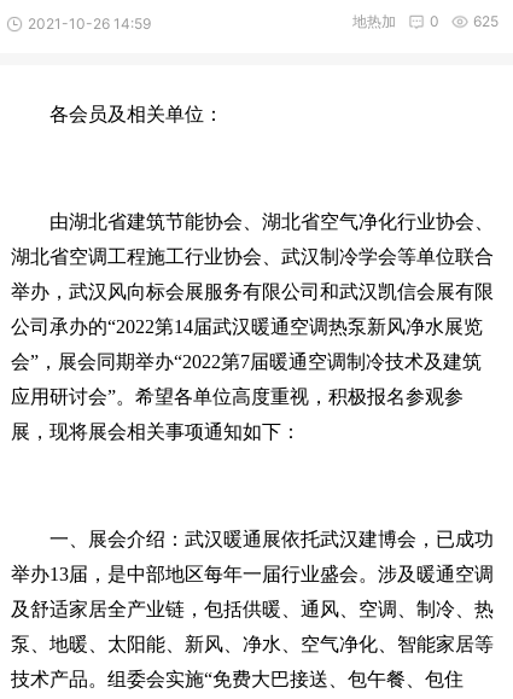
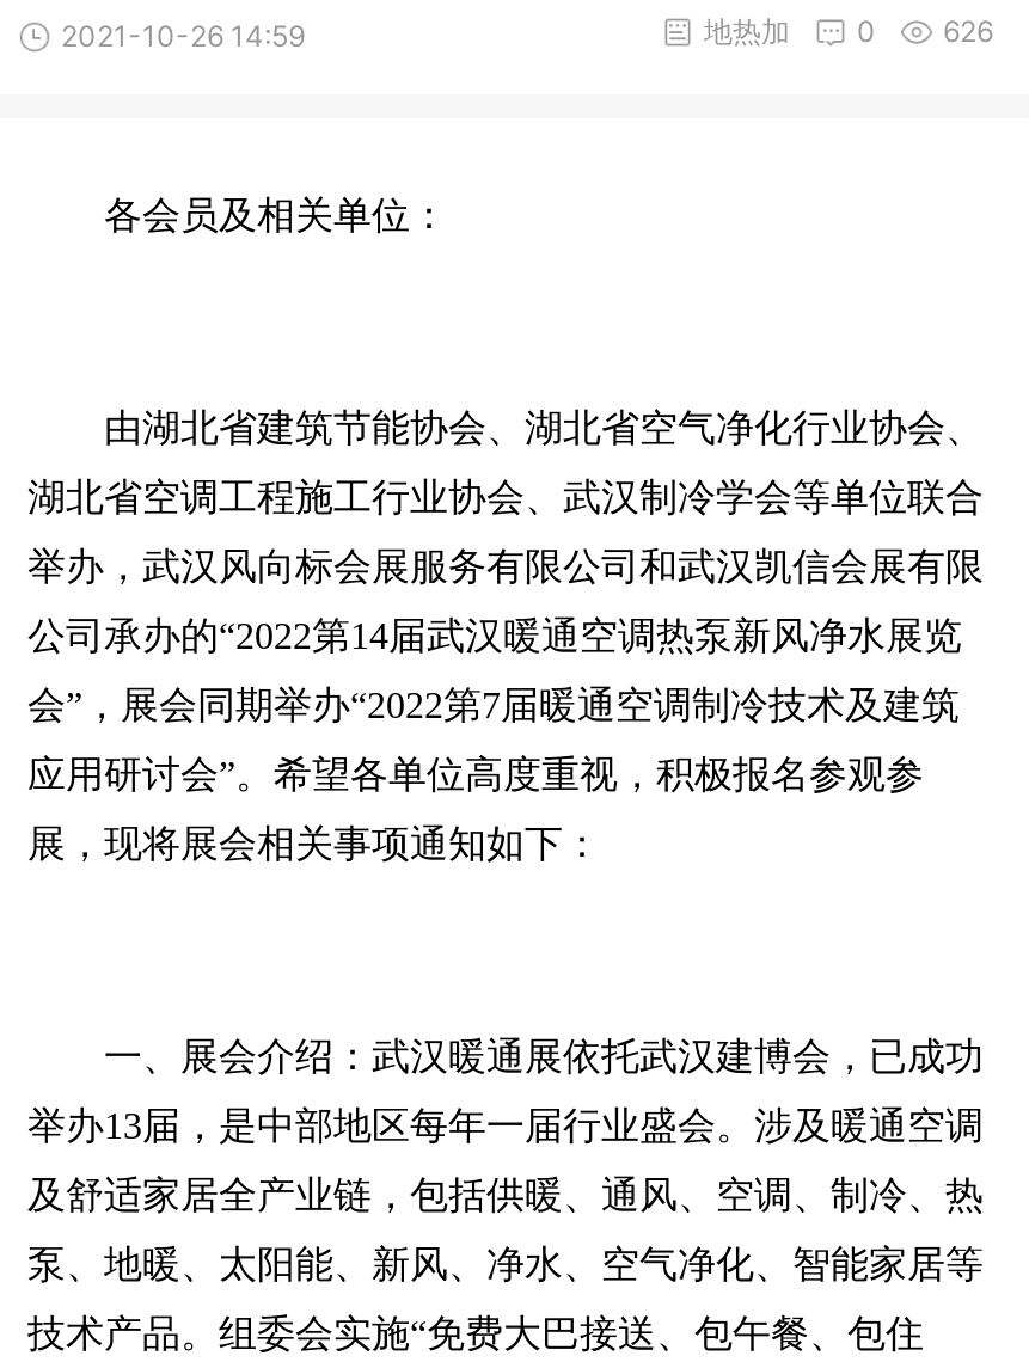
[352,12,499,30] 地热加 0 625 -> [704,13,993,49] 地热加 0 626

